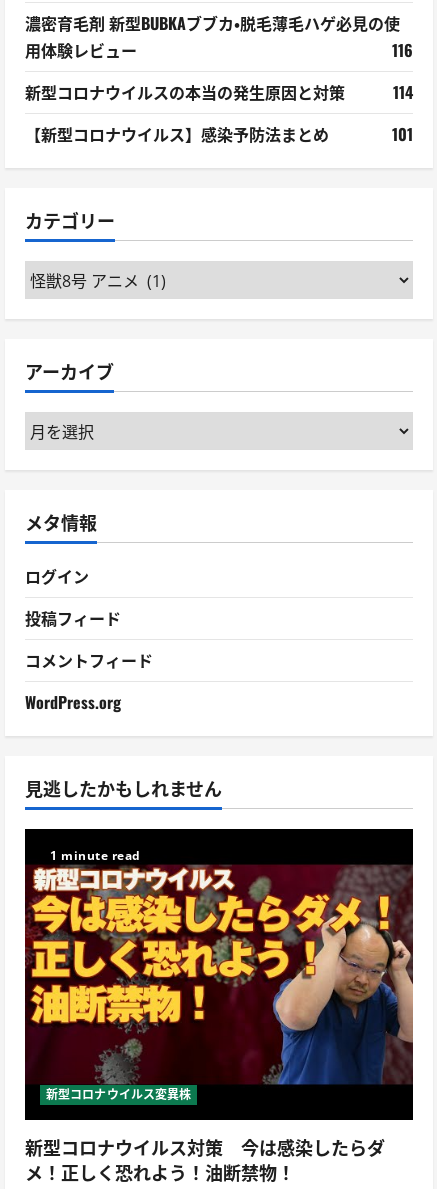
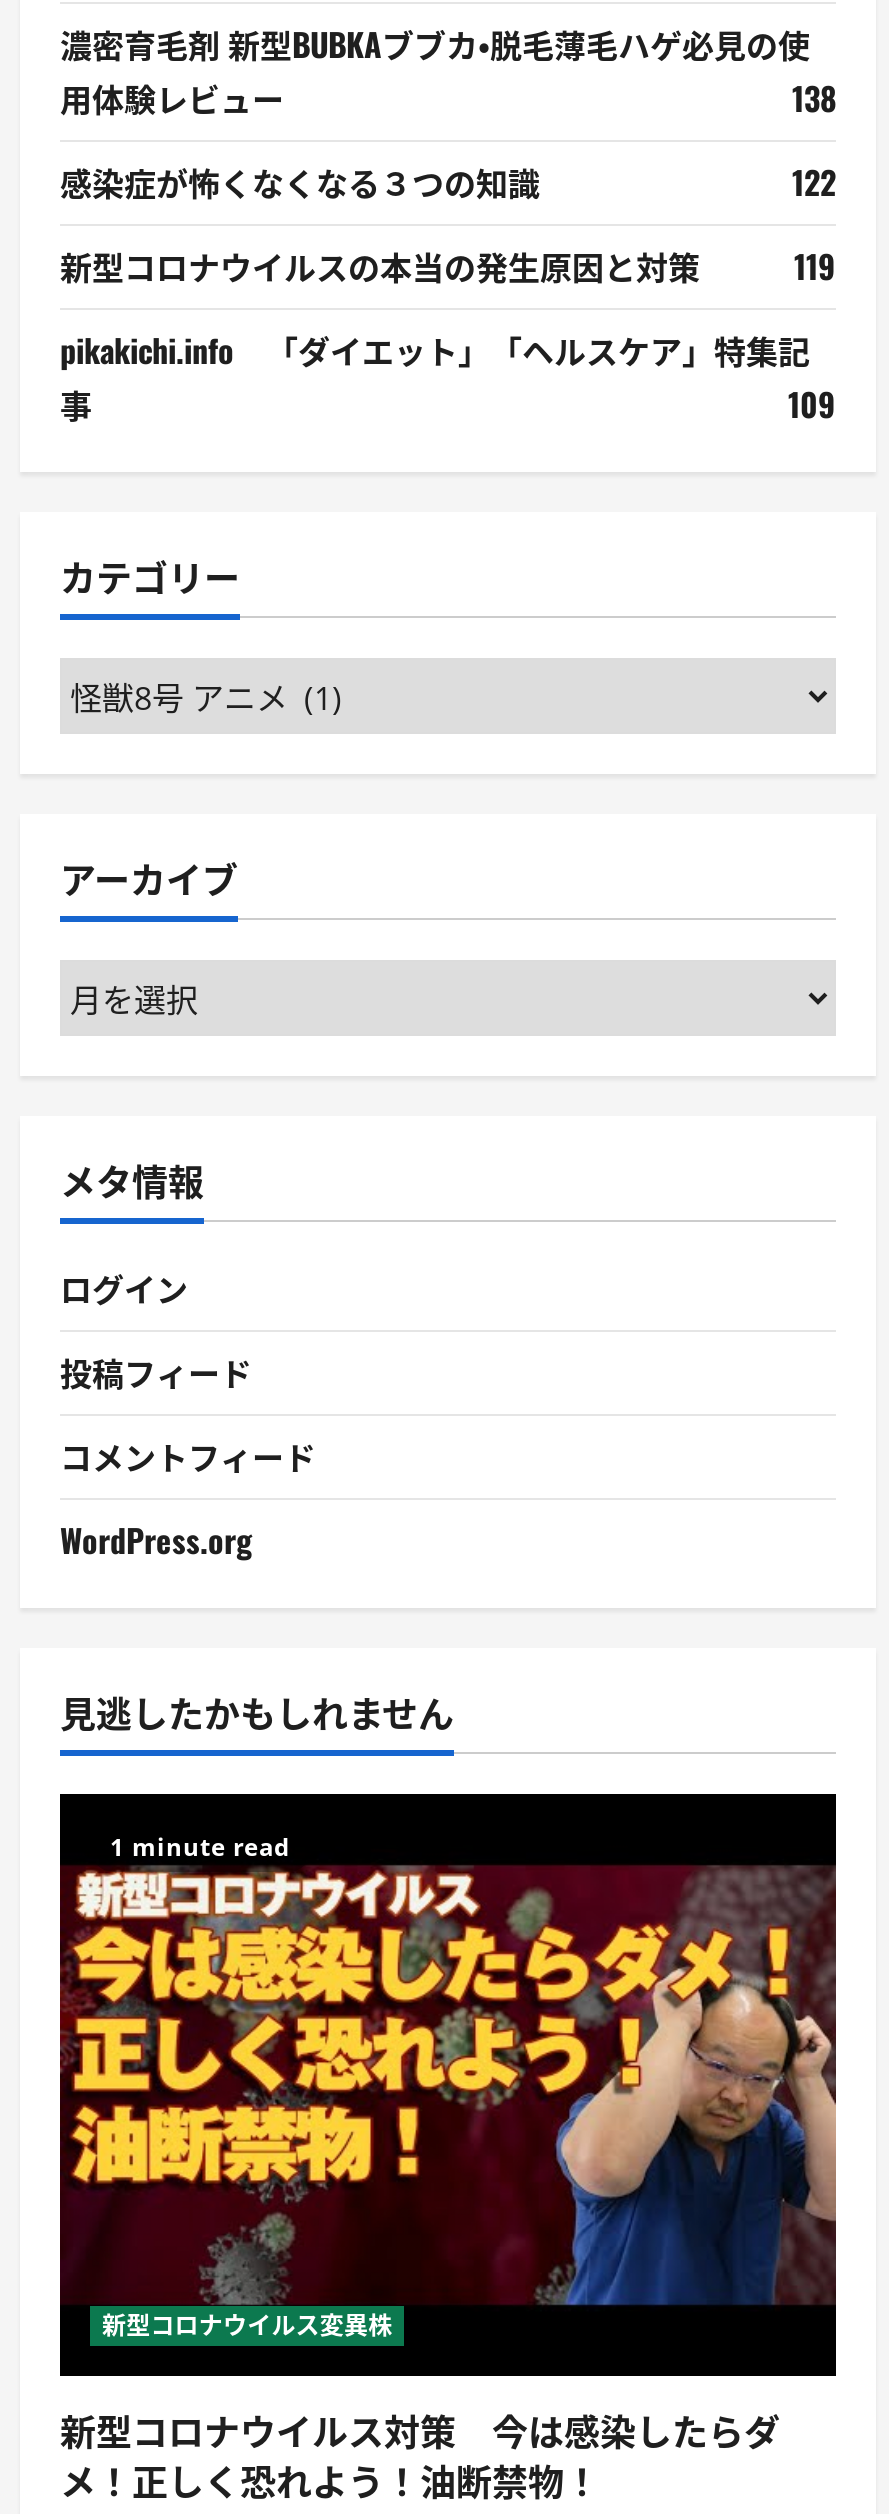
[392,38,413,62] 116 -> [60,74,836,206] 138 | 感染症が怖くなくなる３つの知識 | 122
[25,80,413,104] 新型コロナウイルスの本当の発生原因と対策 114 -> [60,242,836,290] 新型コロナウイルスの本当の発生原因と対策 119
[25,122,413,146] 【新型コロナウイルス】感染予防法まとめ | 101 -> [60,326,836,428] pikakichi.info 「ダイエット」「ヘルスケア」特集記 | 事 | 109

